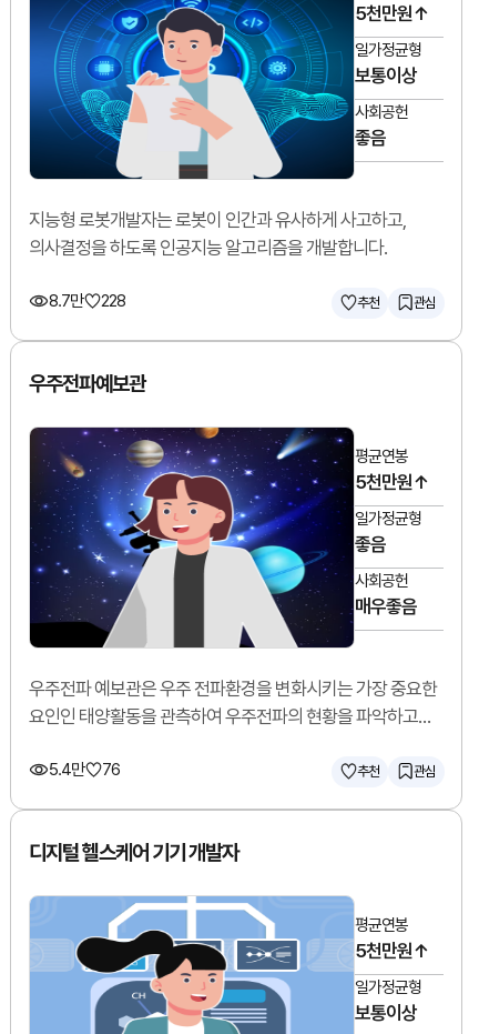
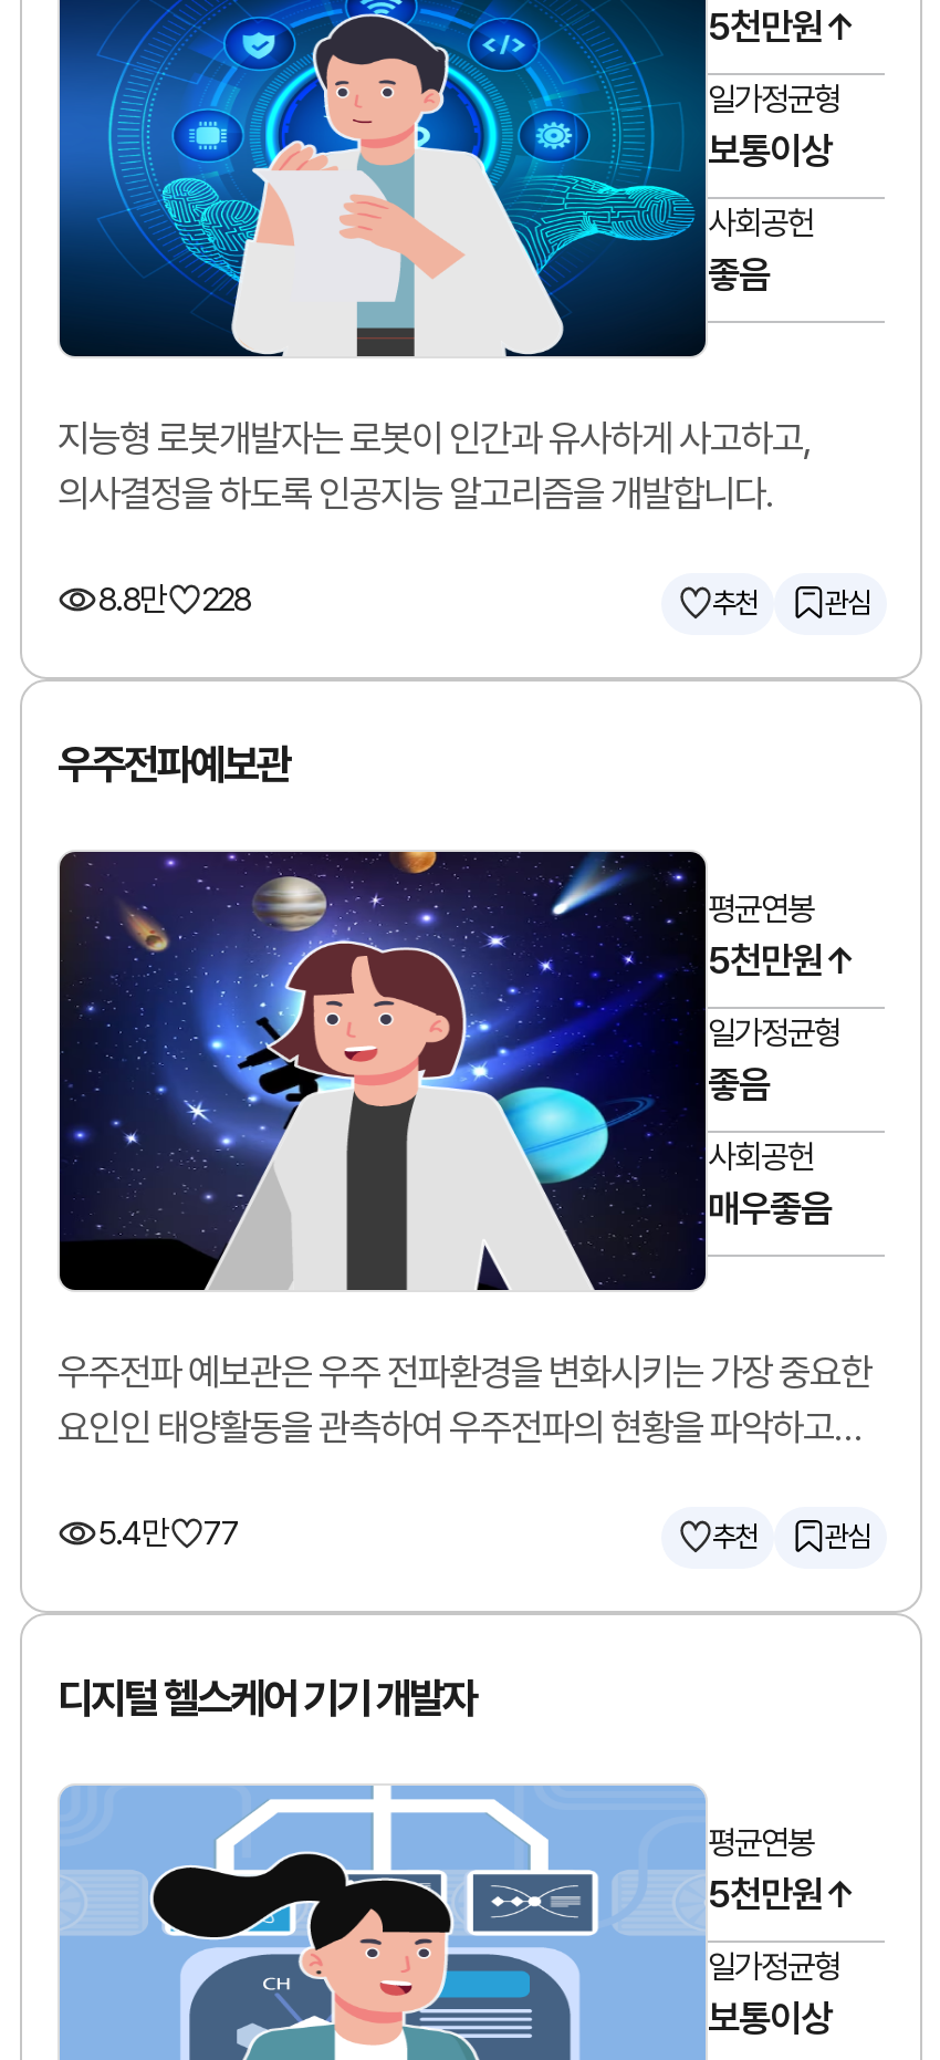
[49,291,125,311] 8.7만 228 -> [97,580,250,620] 8.8만 228
[49,760,120,780] 5.4만 76 -> [97,1513,239,1553] 5.4만 77

